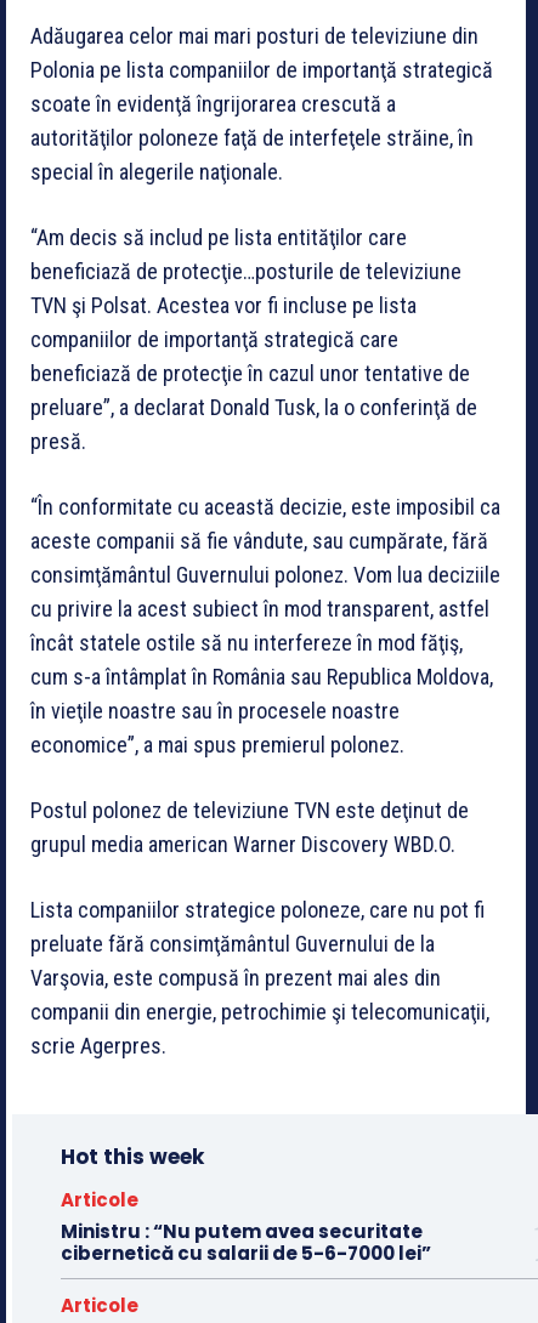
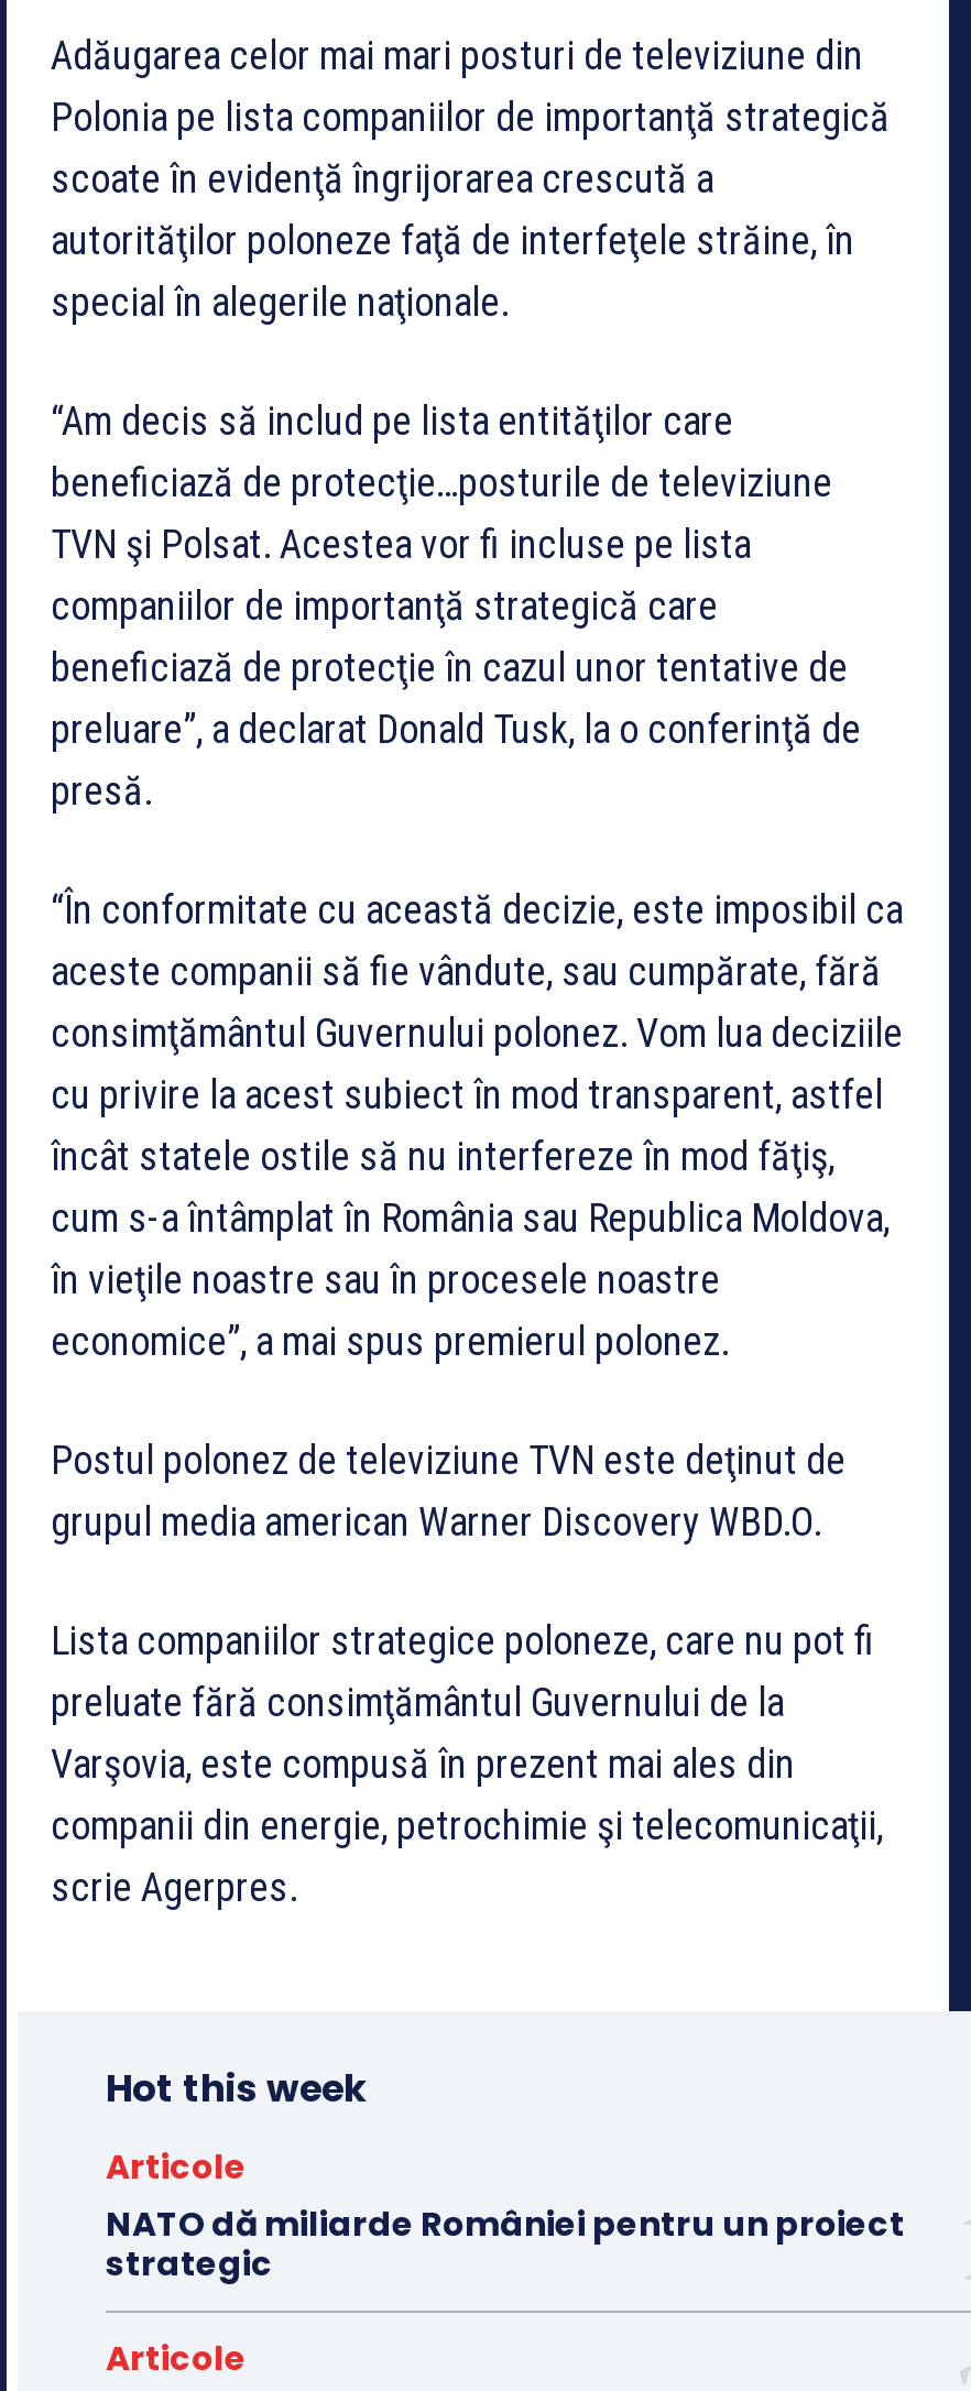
[61,1218,431,1266] Ministru : “Nu putem avea securitate | cibernetică cu salarii de 5-6-7000 lei” -> [106,2201,905,2287] NATO dă miliarde României pentru un proiect | strategic

